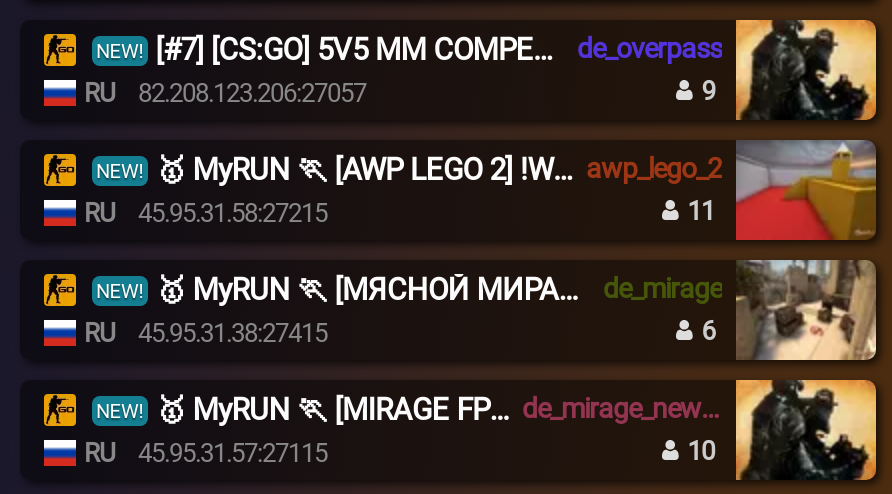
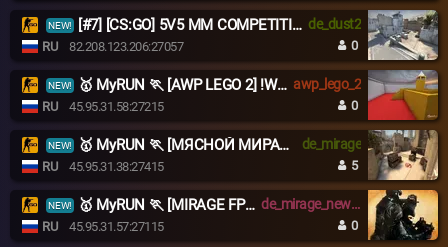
[577,18,878,122] [image] | de_overpass -> [308,9,439,61] [image] | de_dust2
[696,76,715,106] 9 -> [348,38,357,53] 0
[682,196,714,226] 11 -> [348,98,357,113] 0
[696,316,715,346] 6 -> [348,158,357,173] 5
[682,436,714,466] 10 -> [348,218,357,233] 0

